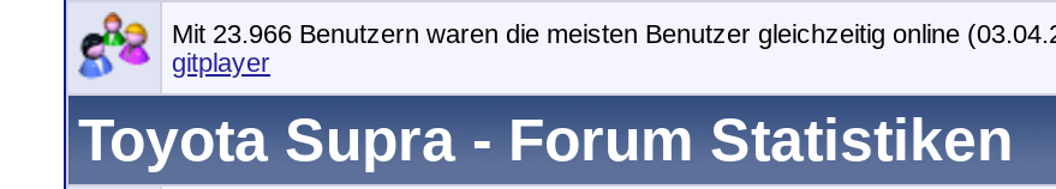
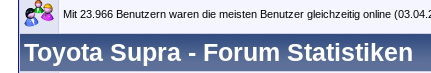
[172,48,270,77] gitplayer -> none

